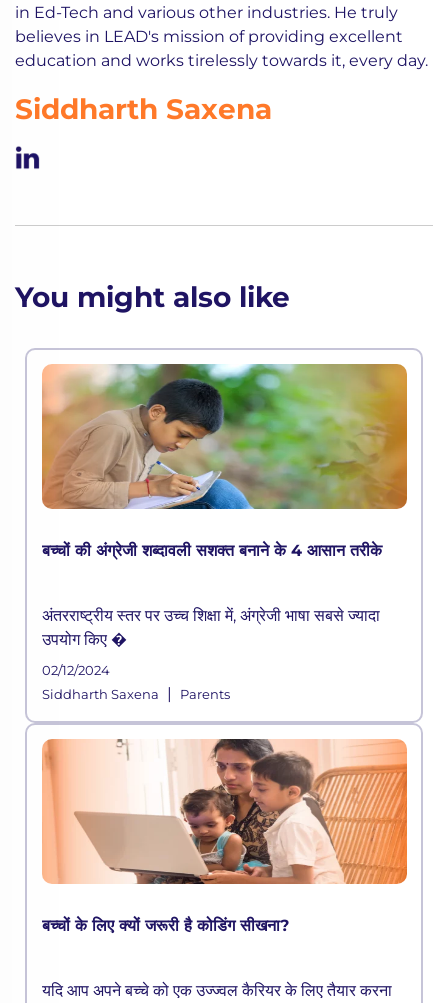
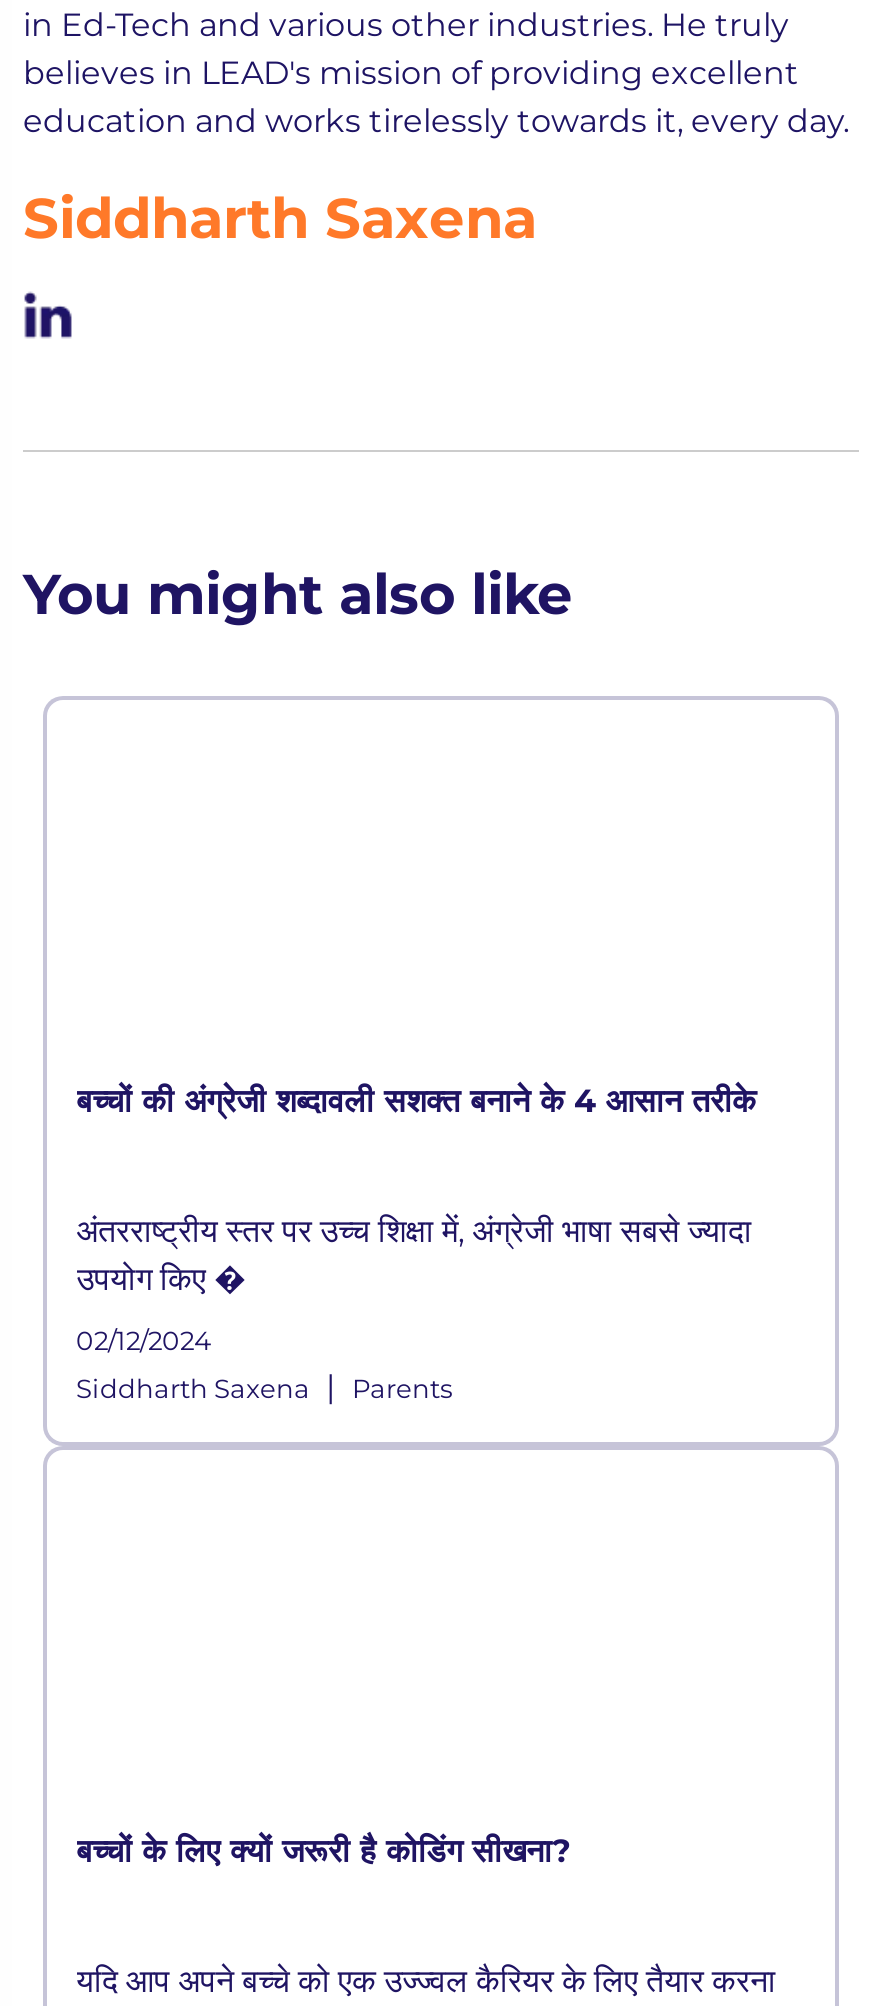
[41,363,408,510] [image] -> none
[41,738,408,885] [image] -> none

